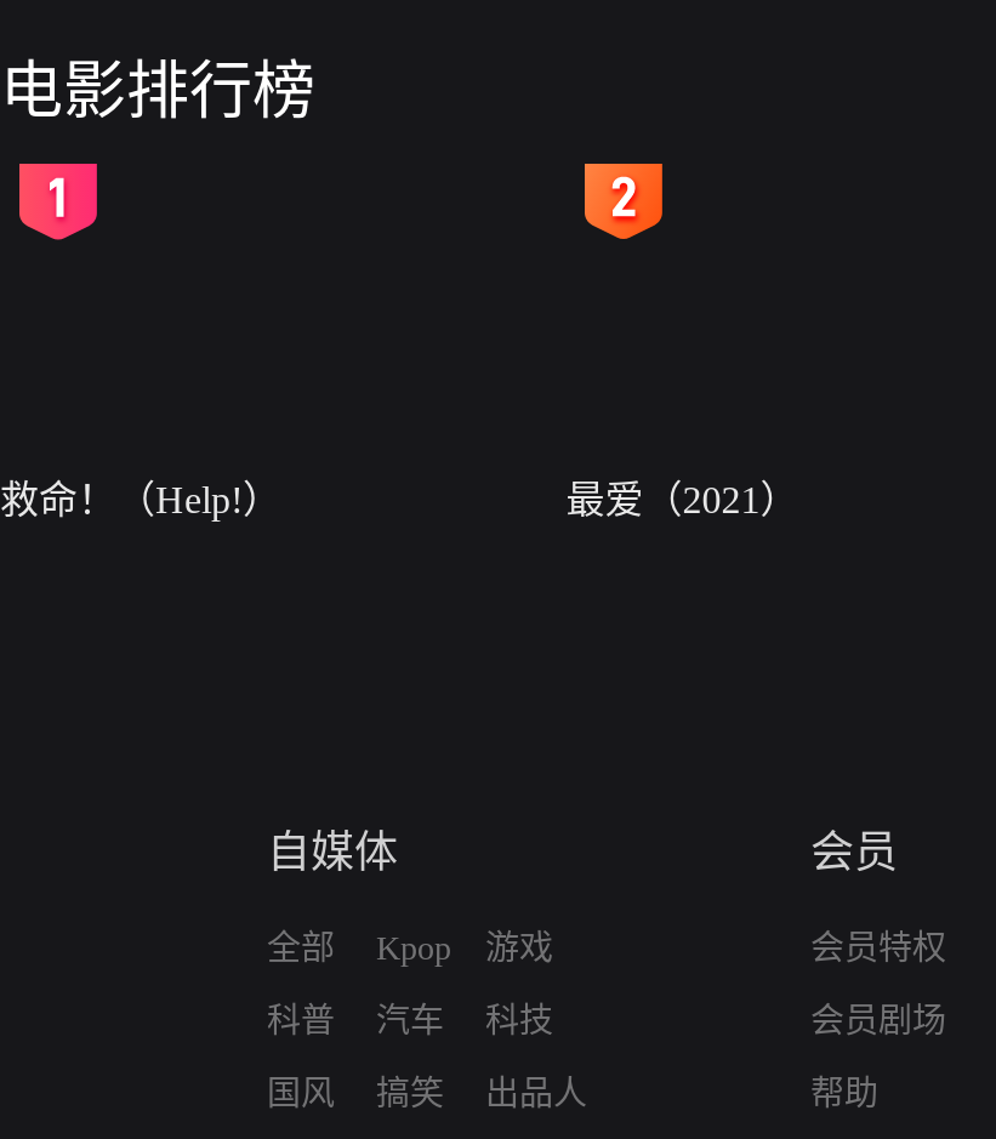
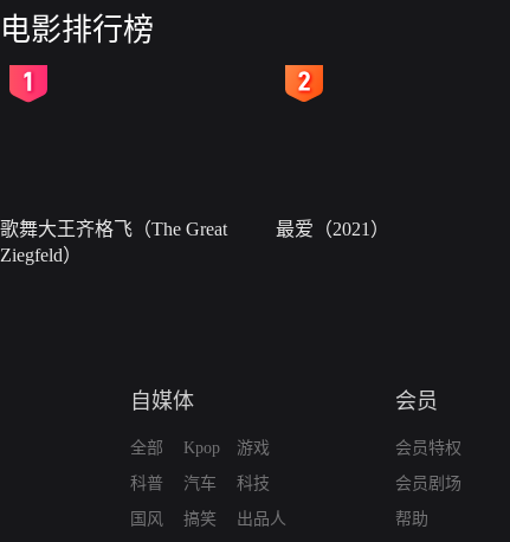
[0,479,281,521] 救命！（Help!） -> [0,219,227,265] 歌舞大王齐格飞（The Great | Ziegfeld）

